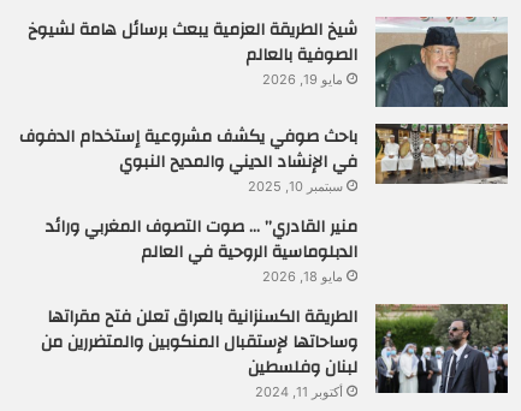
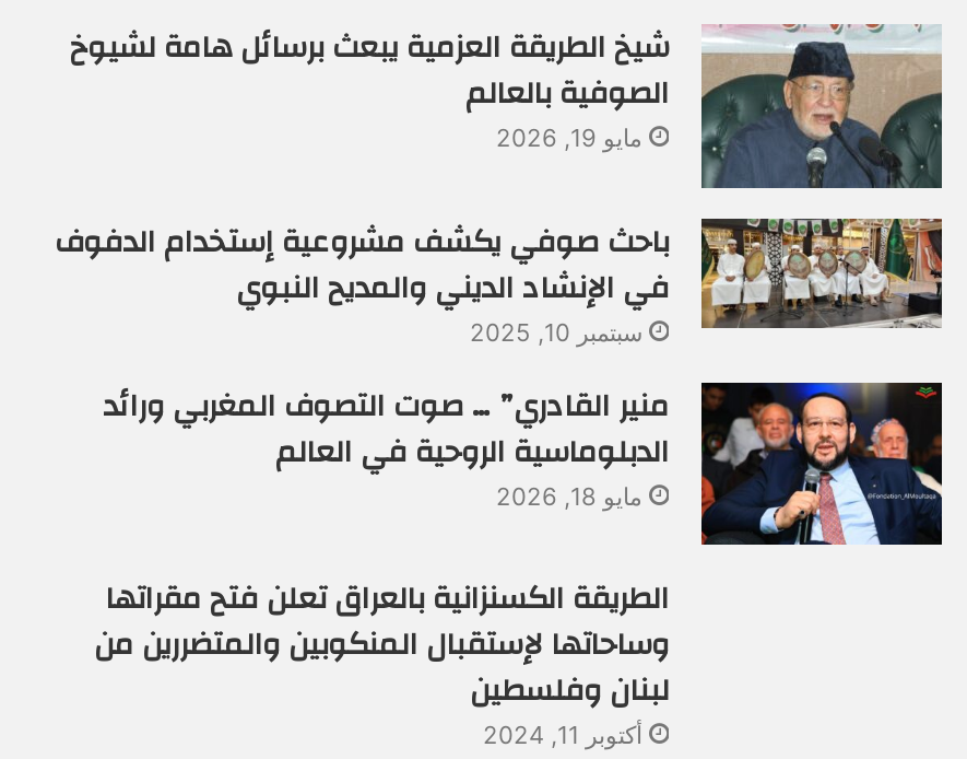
none -> [699,381,944,547] [image]
[374,303,509,394] [image] -> none

